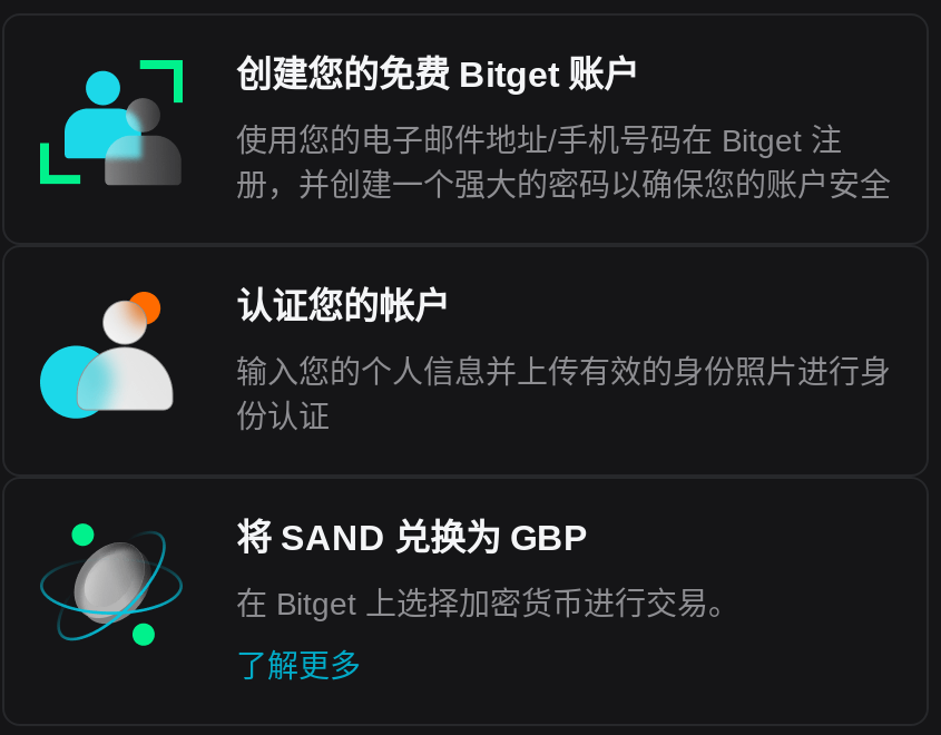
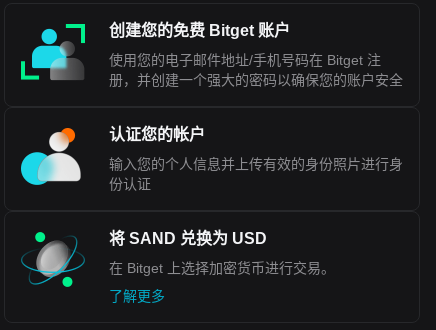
[236,519,588,557] 将 SAND 兑换为 GBP -> [109,230,267,247] 将 SAND 兑换为 USD

